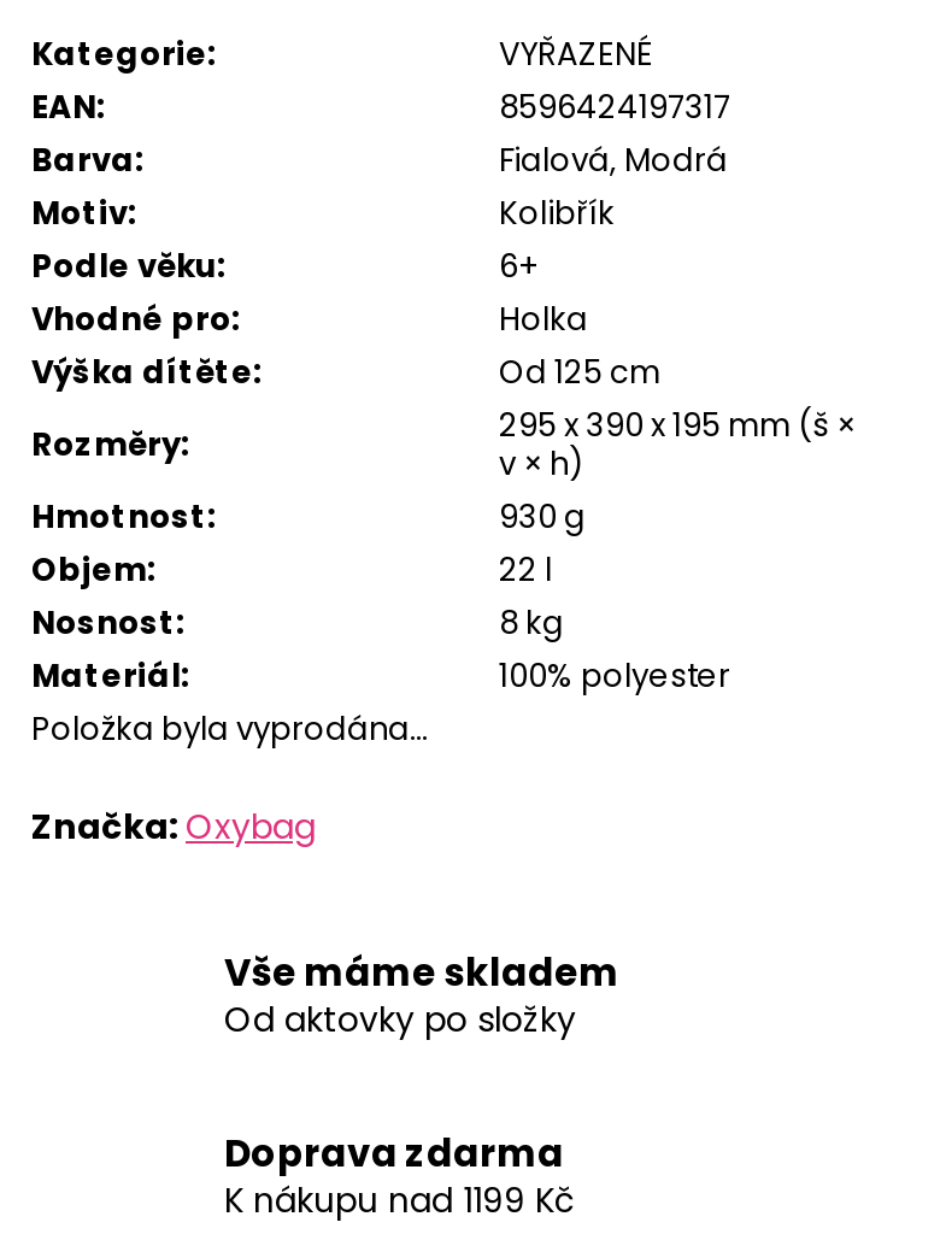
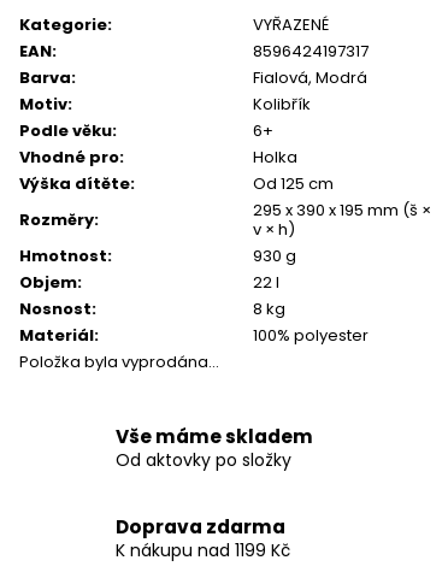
[31,802,316,850] Značka: Oxybag -> none

